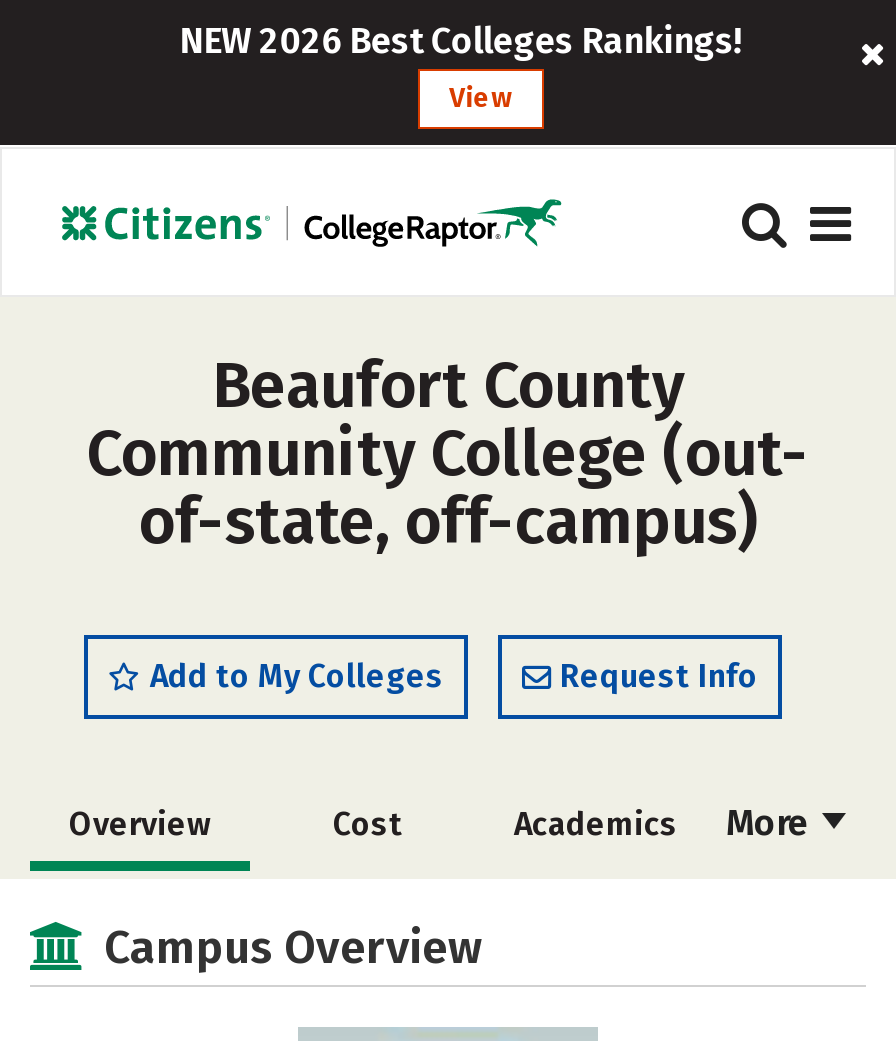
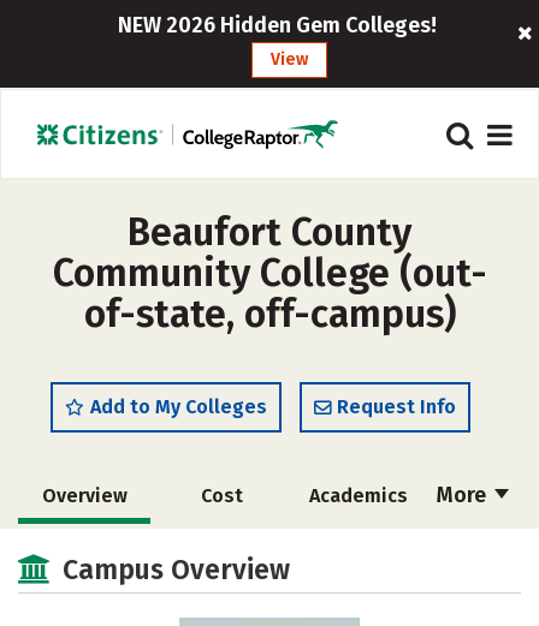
[179,19,743,63] NEW 2026 Best Colleges Rankings! -> [118,12,437,38] NEW 2026 Hidden Gem Colleges!

